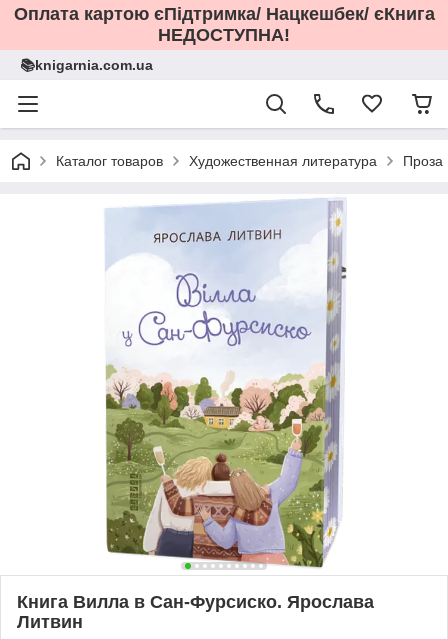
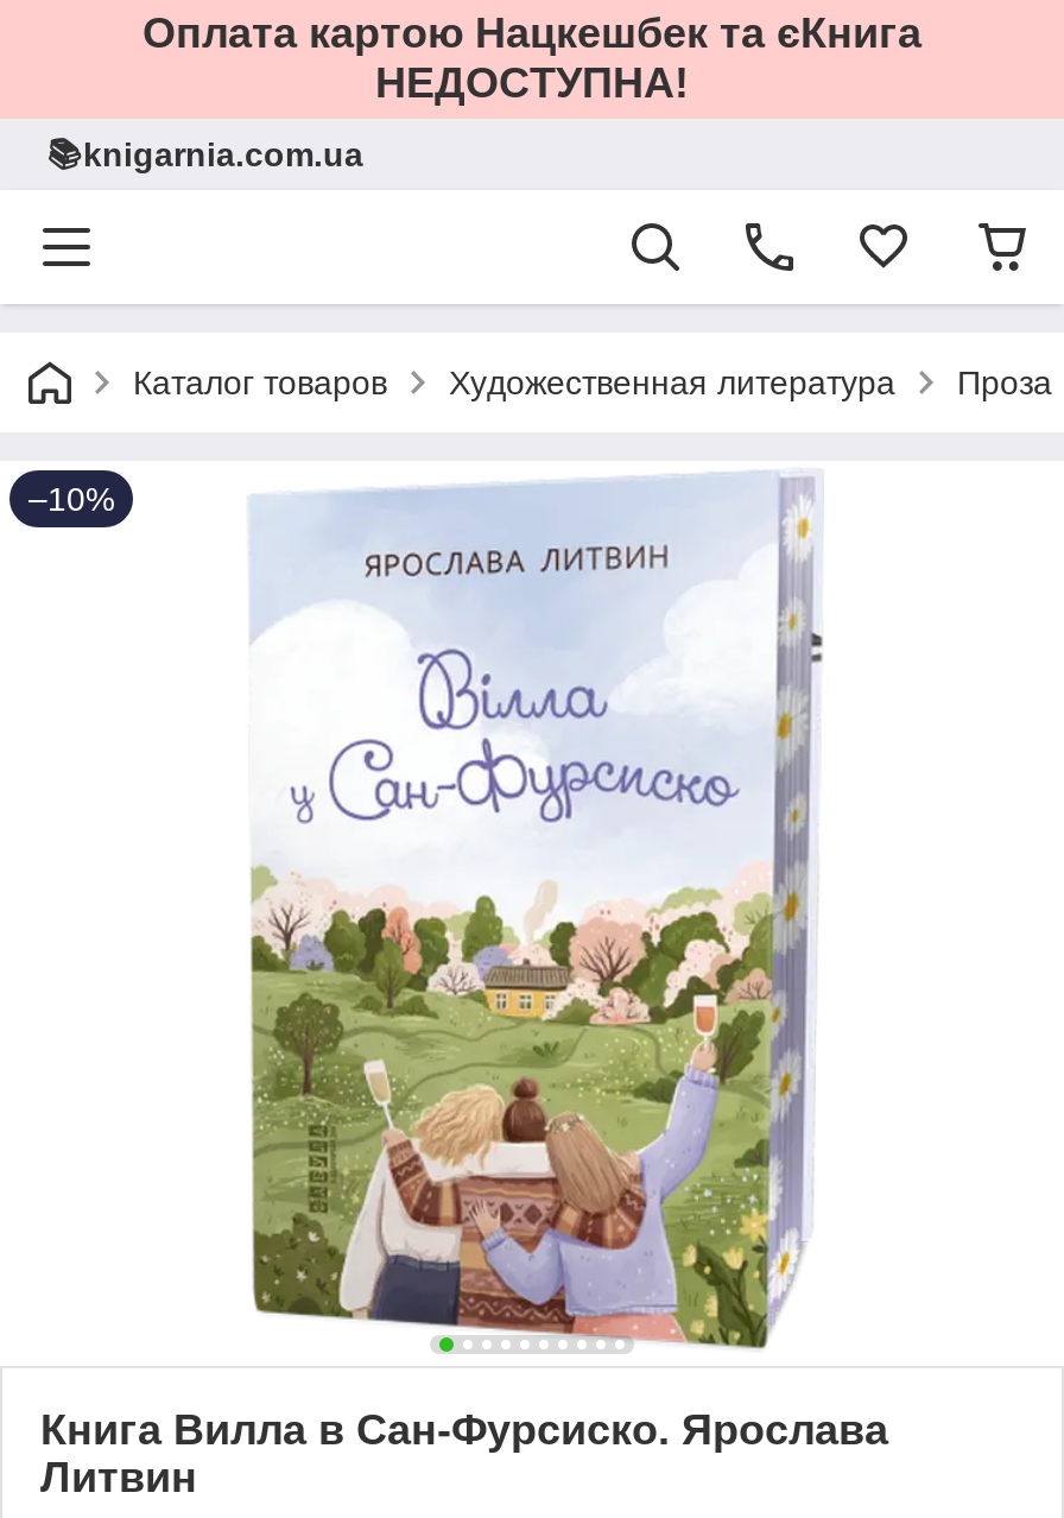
[13,4,434,24] Оплата картою єПідтримка/ Нацкешбек/ єКнига -> [142,10,921,57] Оплата картою Нацкешбек та єКнига
none -> [28,480,114,518] –10%

